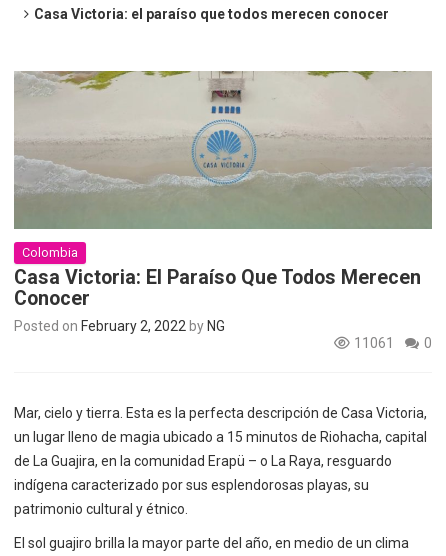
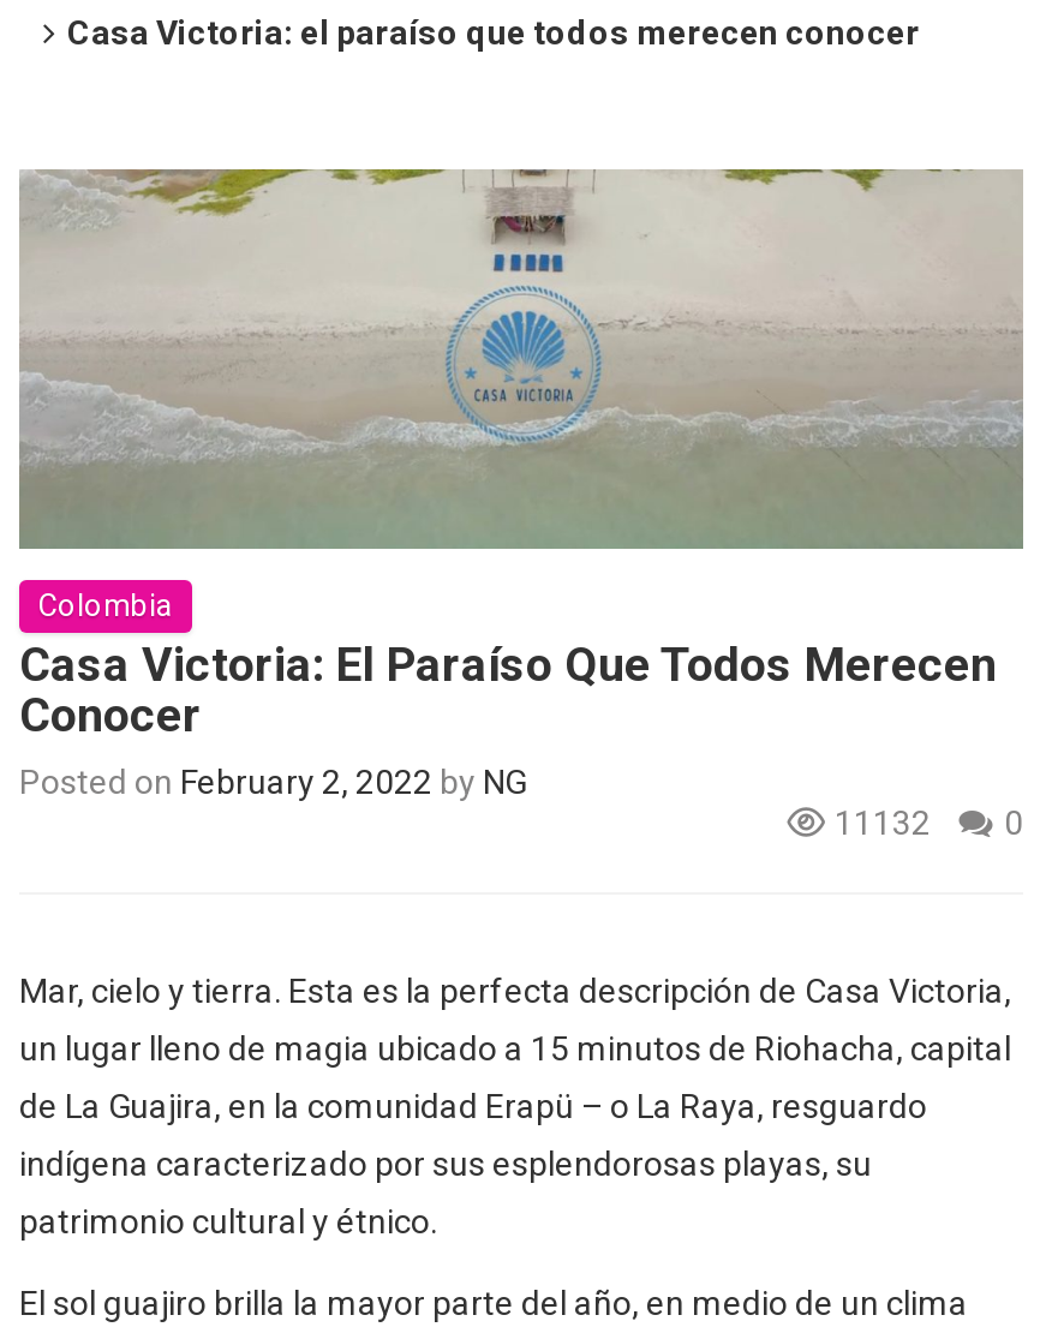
[350,335,432,351] 11061 0 -> [827,804,1023,843] 11132 0

